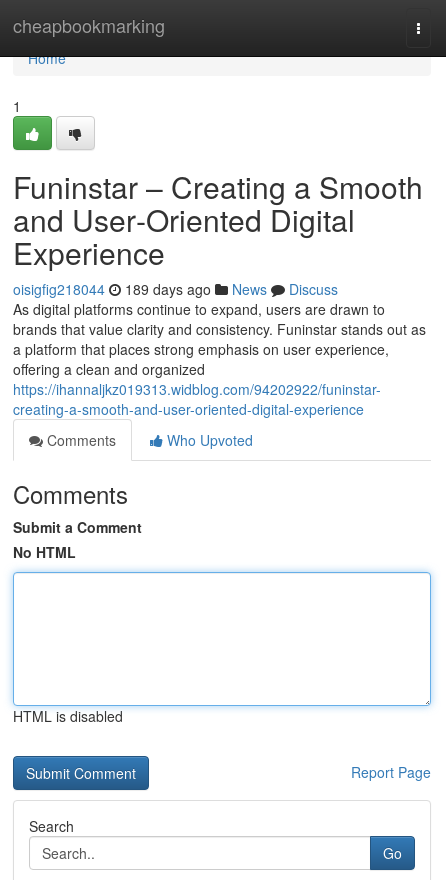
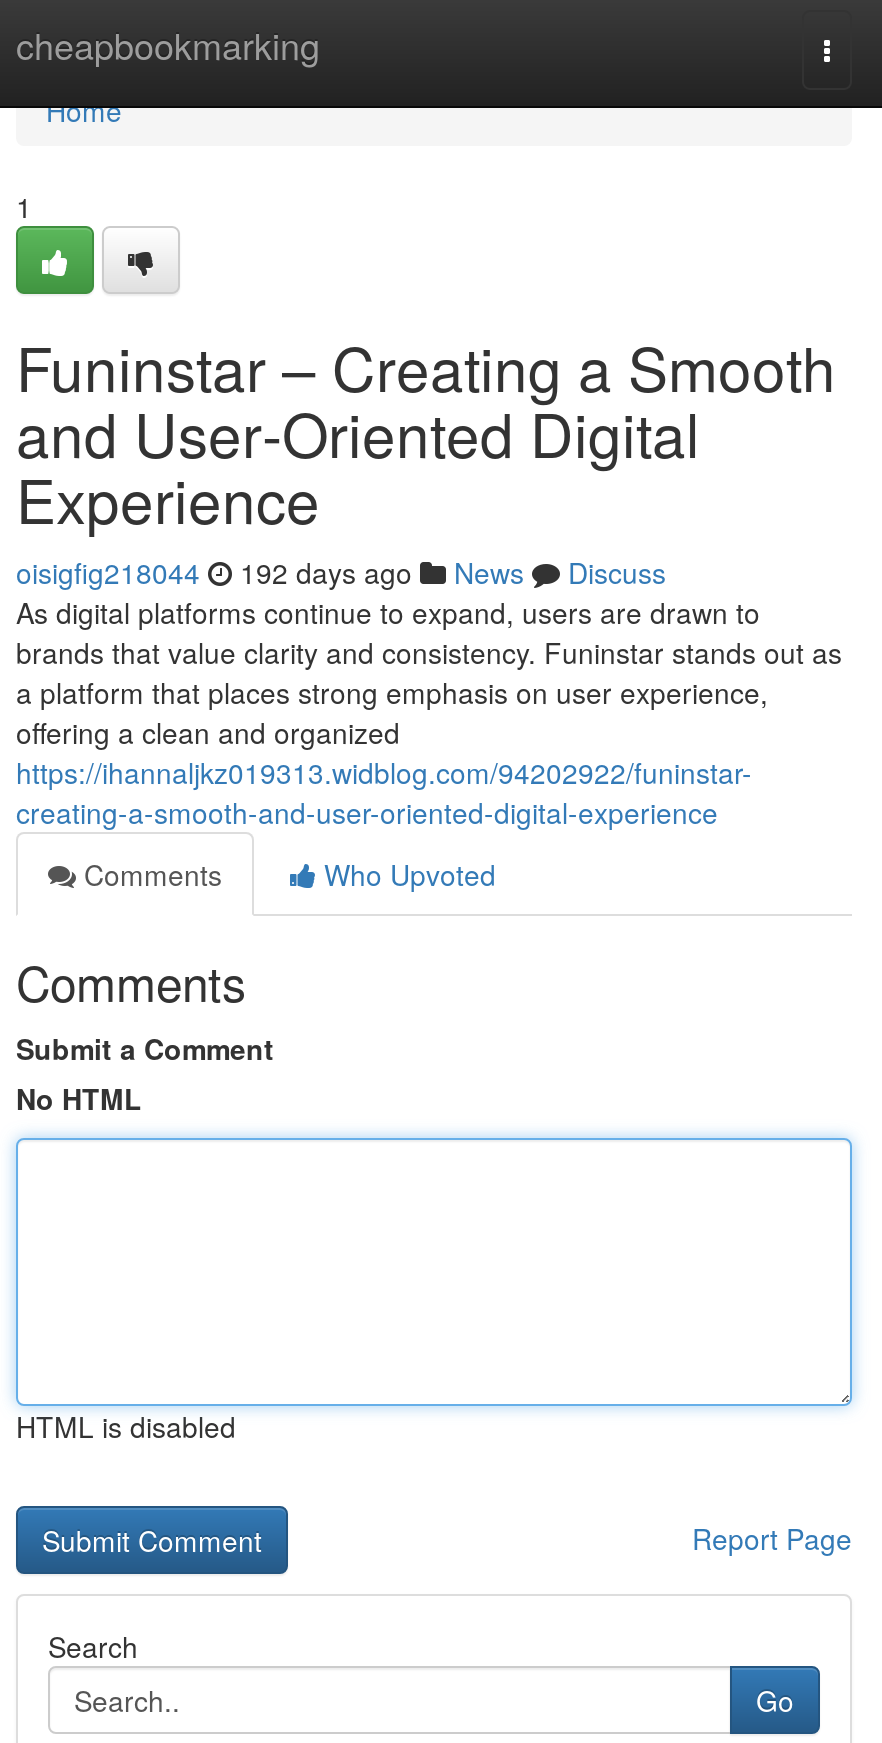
[13,279,338,299] oisigfig218044 189 days ago News Discuss -> [16,552,666,592] oisigfig218044 192 days ago News Discuss

